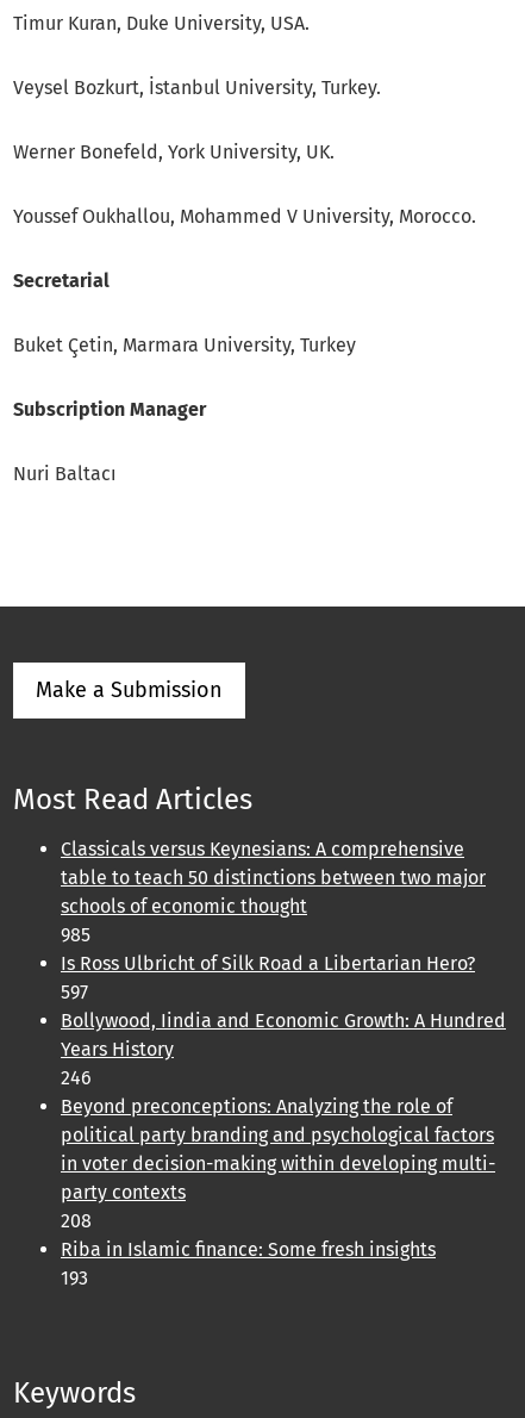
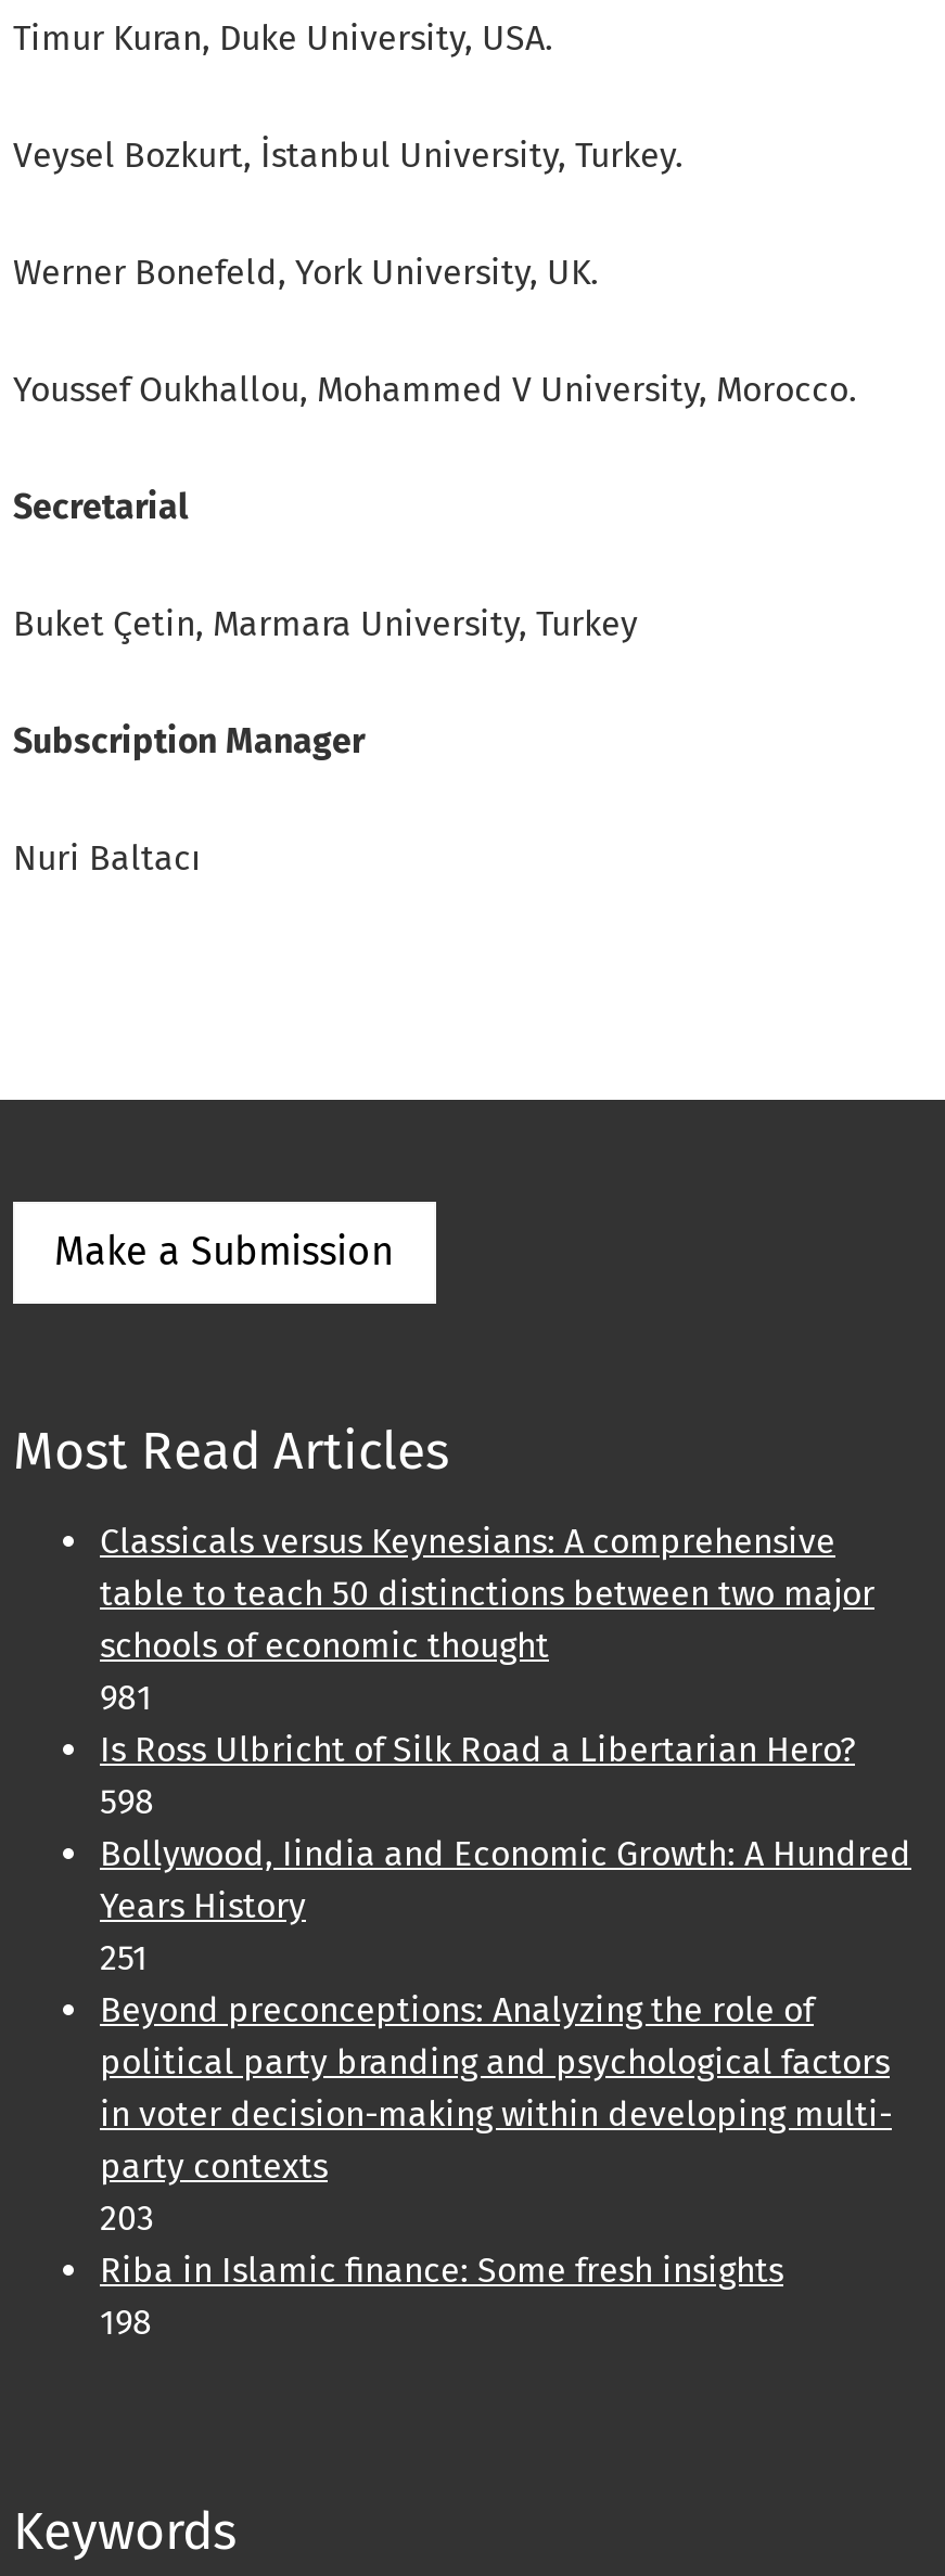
[61,923,90,946] 985 -> [100,1677,152,1718] 981
[61,981,88,1003] 597 -> [100,1781,154,1822] 598
[61,1066,92,1089] 246 -> [100,1937,148,1978] 251
[61,1209,92,1232] 208 -> [100,2197,154,2239] 203
[61,1267,88,1289] 193 -> [100,2302,152,2343] 198

